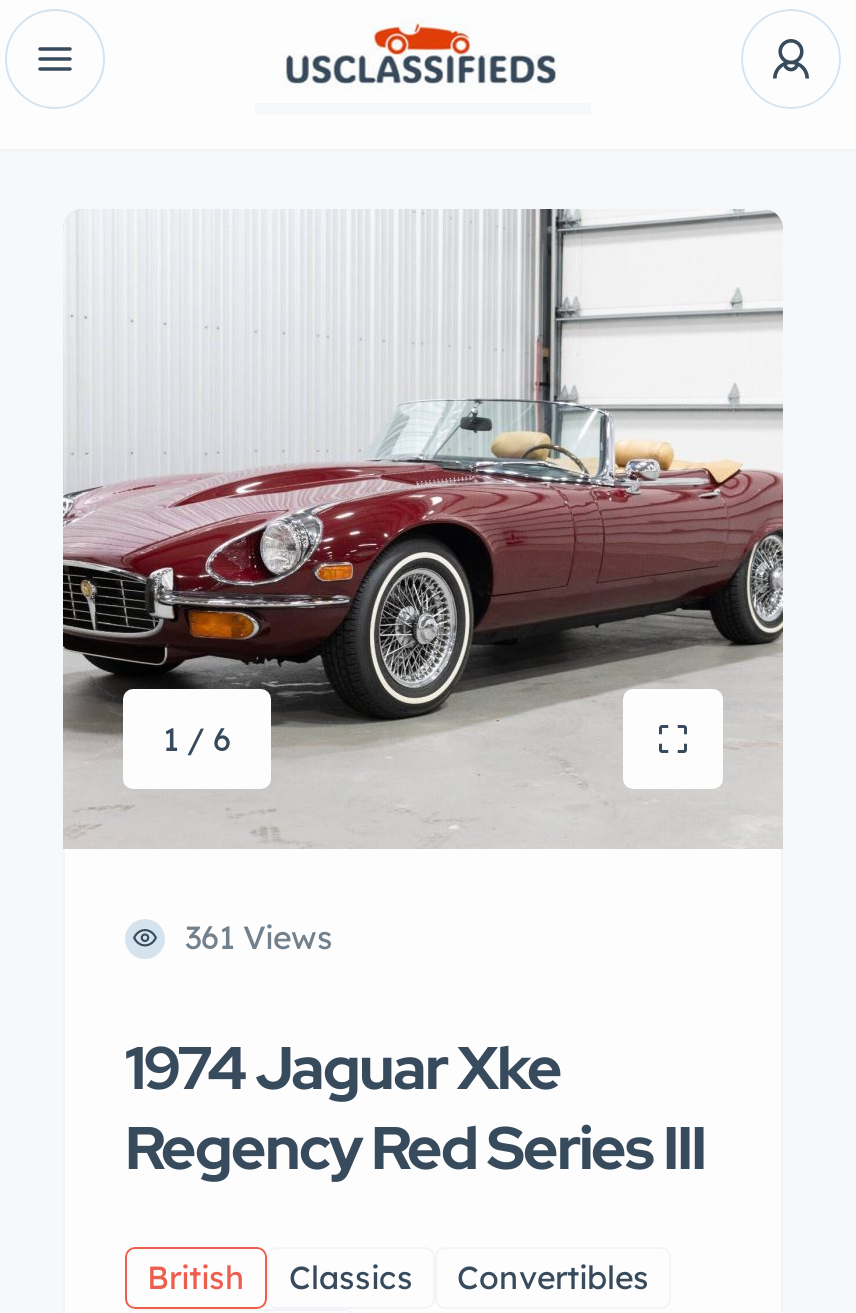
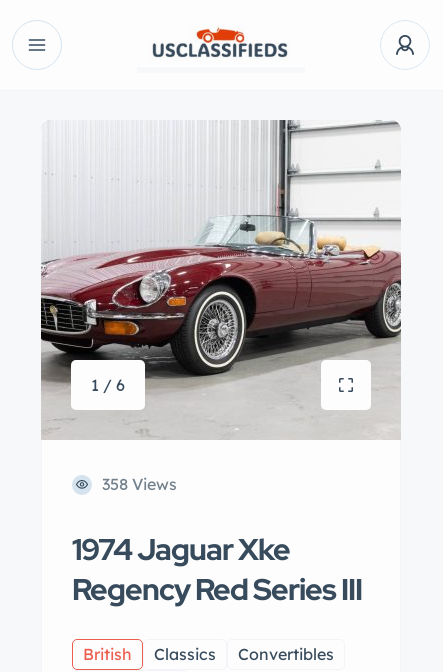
[185,917,333,957] 361 Views -> [102,474,177,494] 358 Views

